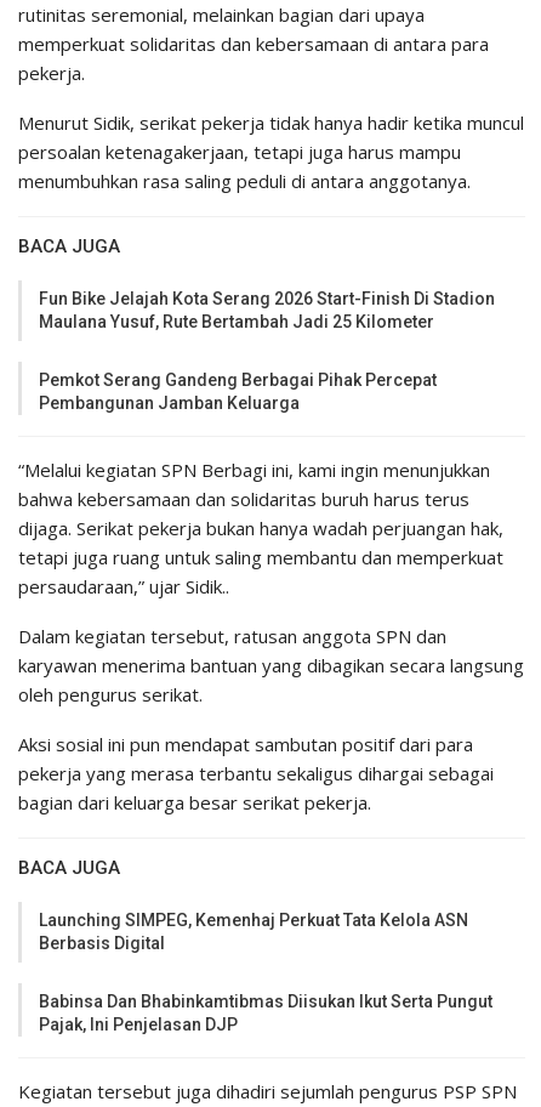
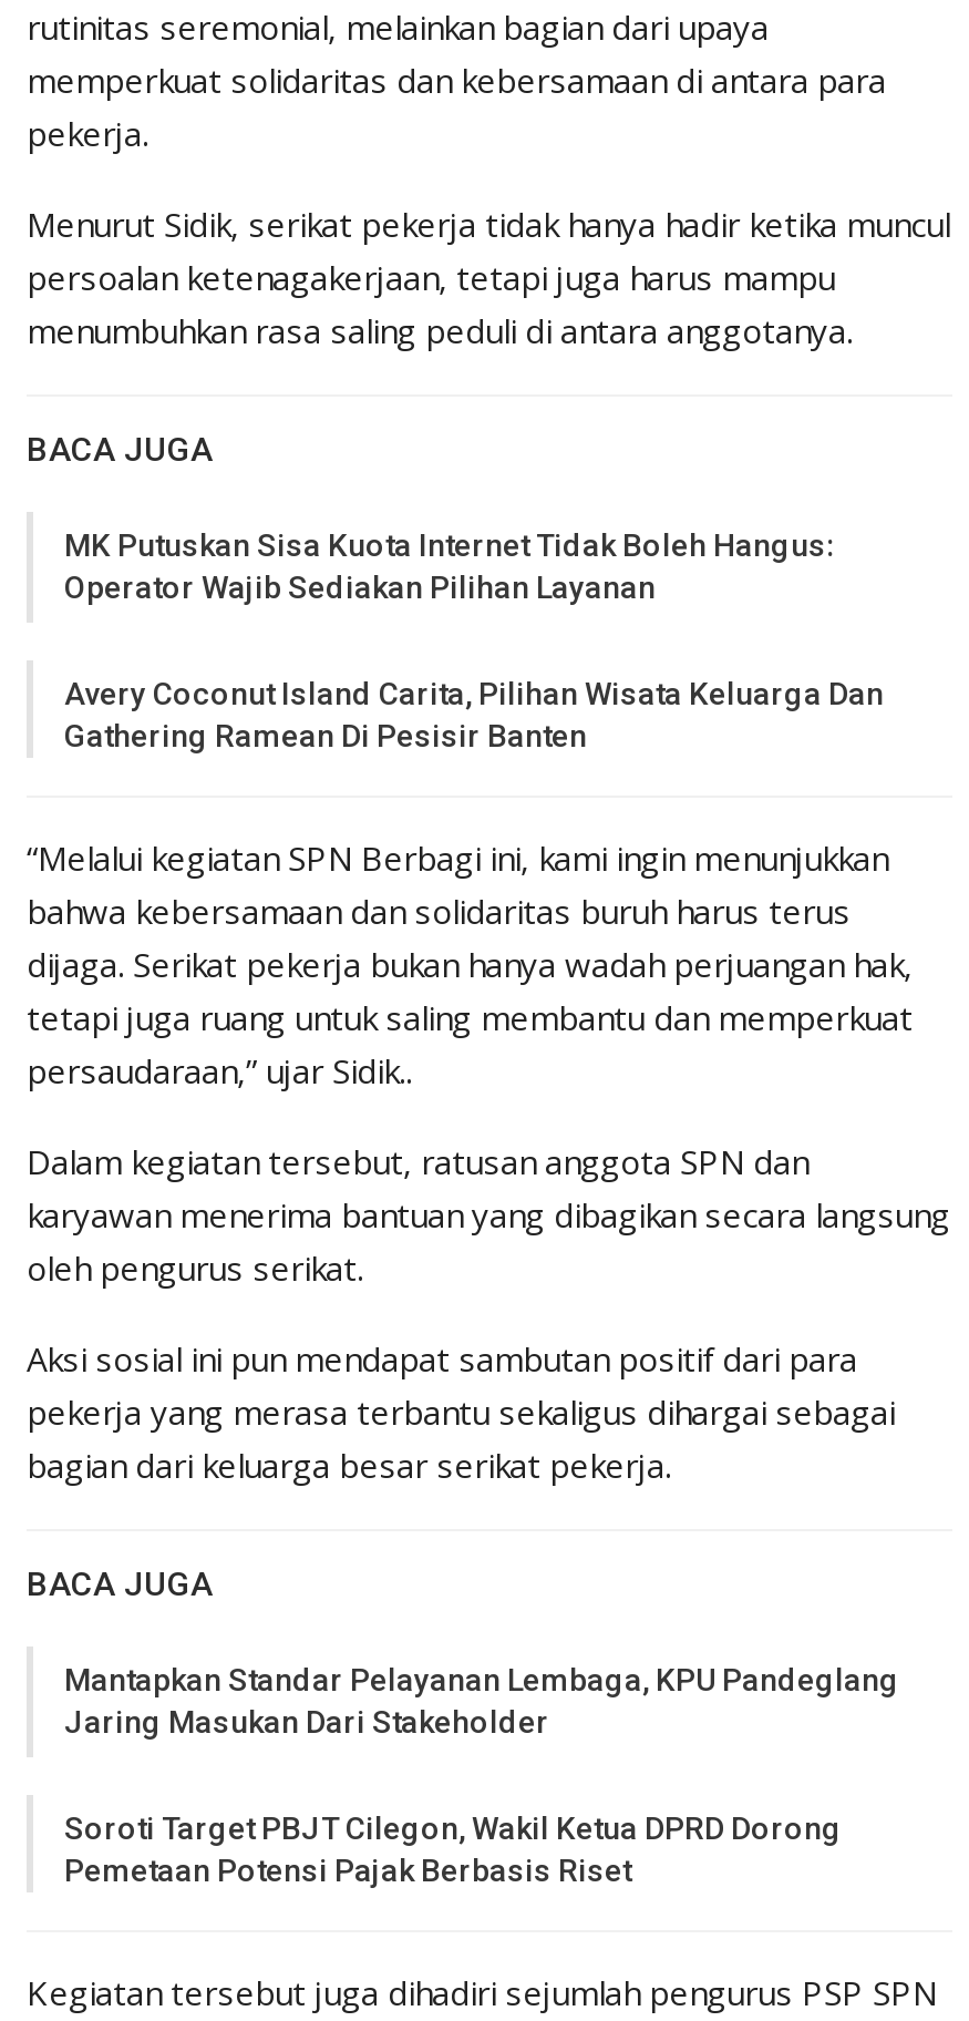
[39,289,495,332] Fun Bike Jelajah Kota Serang 2026 Start-Finish Di Stadion | Maulana Yusuf, Rute Bertambah Jadi 25 Kilometer -> [64,528,835,606] MK Putuskan Sisa Kuota Internet Tidak Boleh Hangus: | Operator Wajib Sediakan Pilihan Layanan
[39,371,437,413] Pemkot Serang Gandeng Berbagai Pihak Percepat | Pembangunan Jamban Keluarga -> [64,677,884,754] Avery Coconut Island Carita, Pilihan Wisata Keluarga Dan | Gathering Ramean Di Pesisir Banten
[39,911,468,953] Launching SIMPEG, Kemenhaj Perkuat Tata Kelola ASN | Berbasis Digital -> [64,1663,899,1740] Mantapkan Standar Pelayanan Lembaga, KPU Pandeglang | Jaring Masukan Dari Stakeholder
[39,992,492,1035] Babinsa Dan Bhabinkamtibmas Diisukan Ikut Serta Pungut | Pajak, Ini Penjelasan DJP -> [64,1811,842,1889] Soroti Target PBJT Cilegon, Wakil Ketua DPRD Dorong | Pemetaan Potensi Pajak Berbasis Riset

